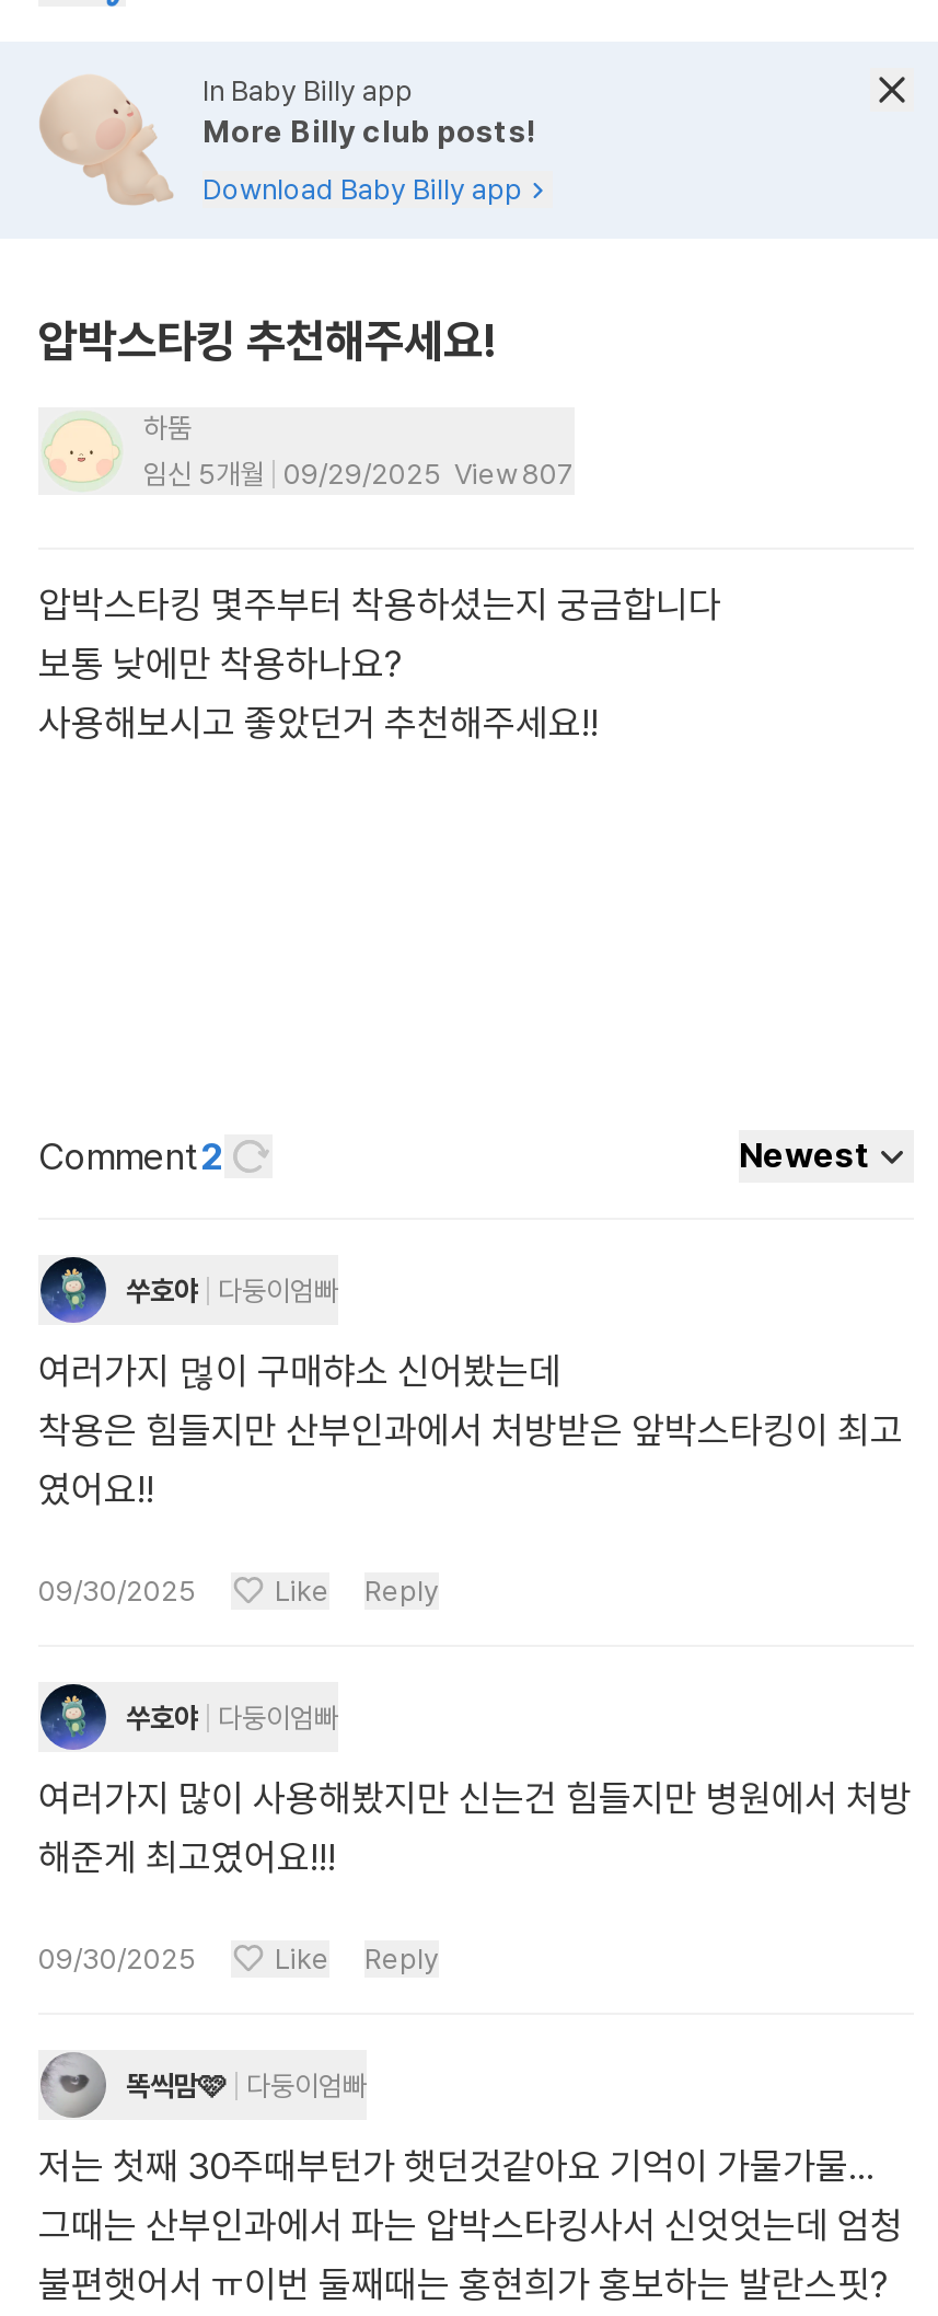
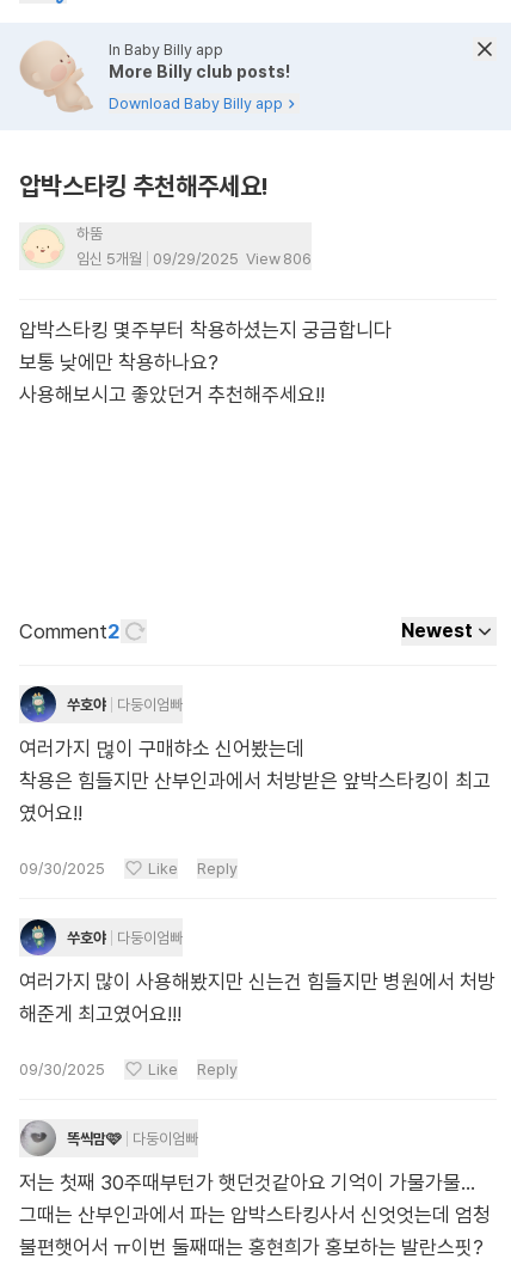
[143,458,575,491] 임신 5개월 09/29/2025 View 807 -> [76,250,312,268] 임신 5개월 09/29/2025 View 806

